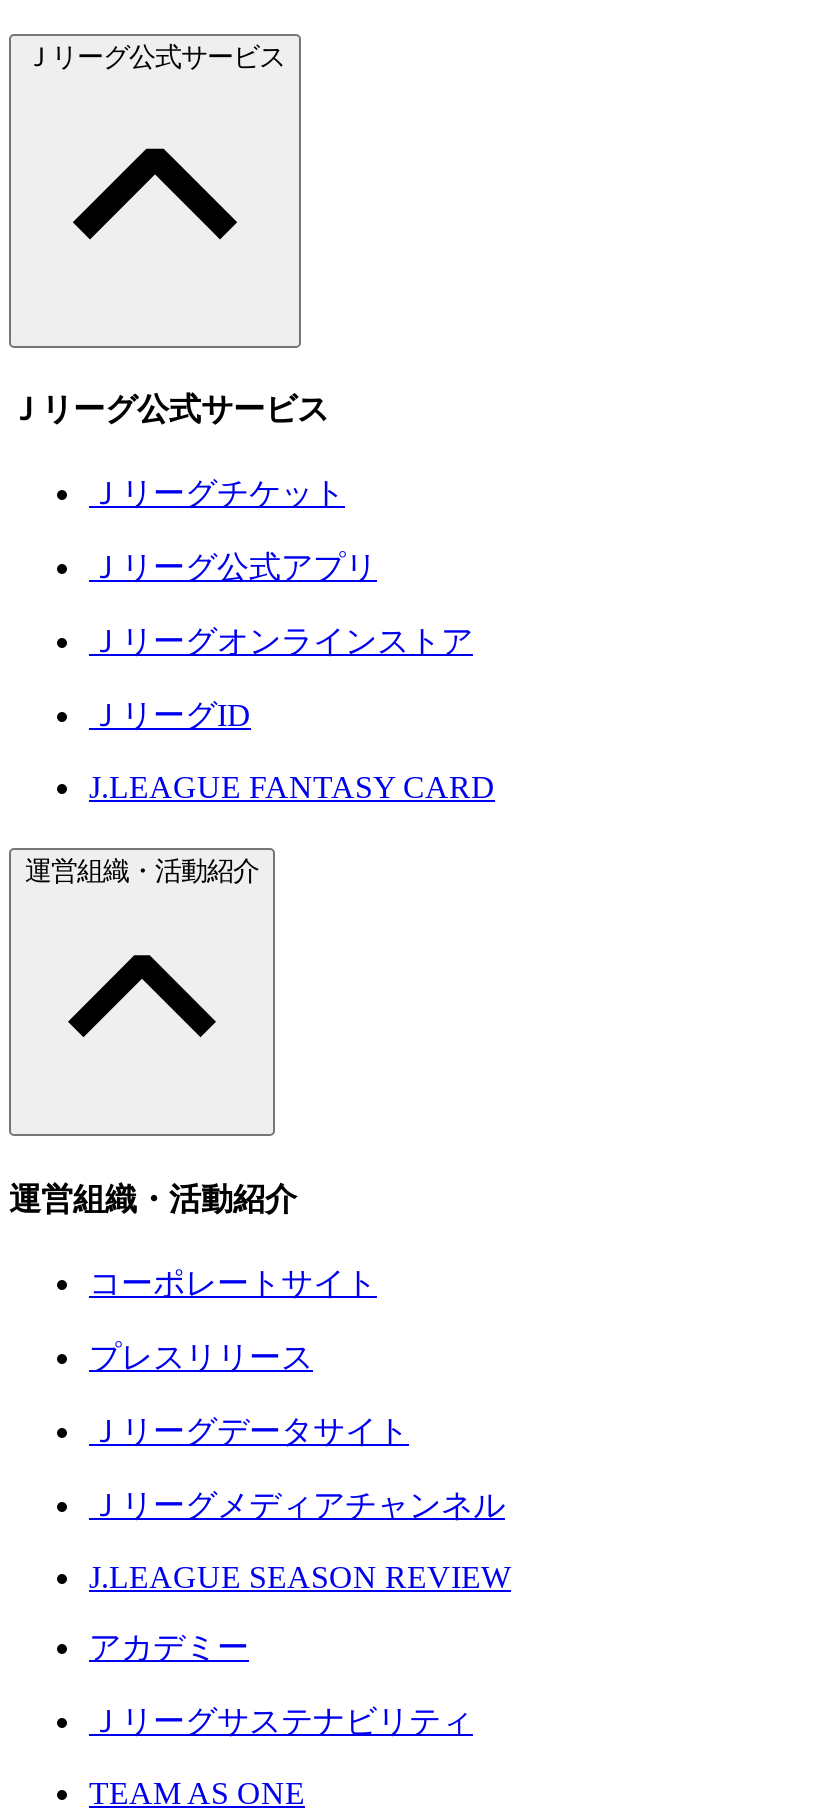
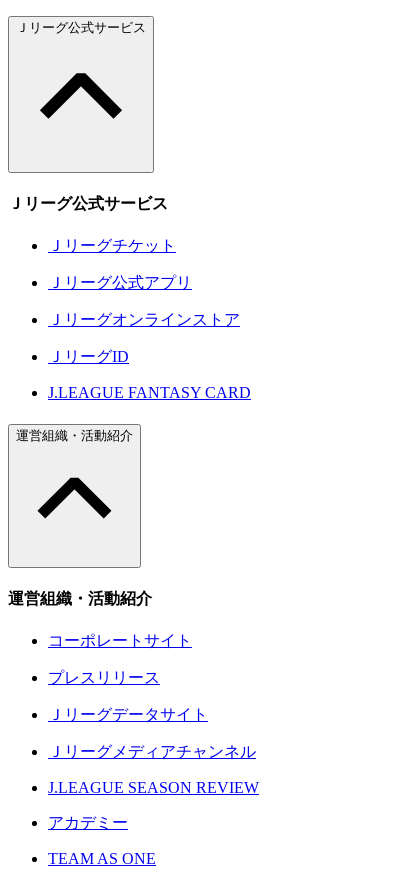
[89,1703,473,1737] Ｊリーグサステナビリティ -> none

